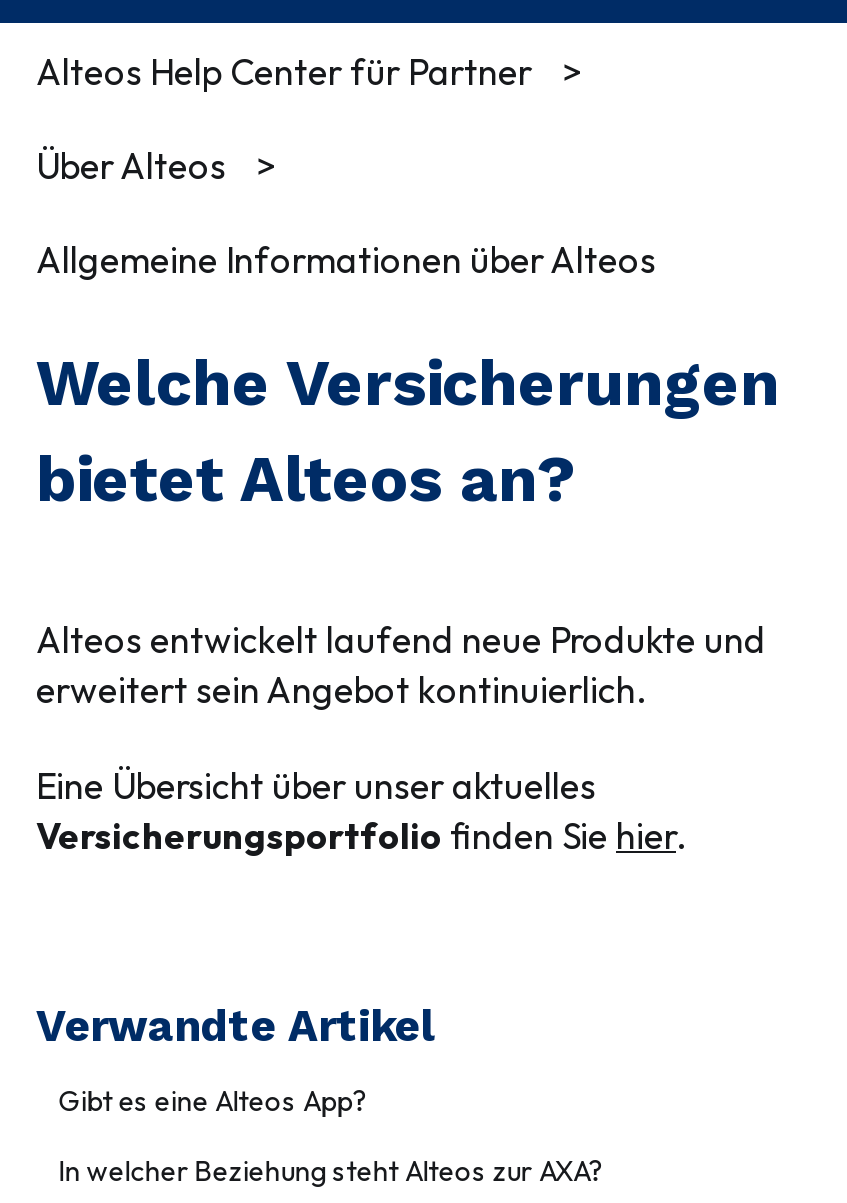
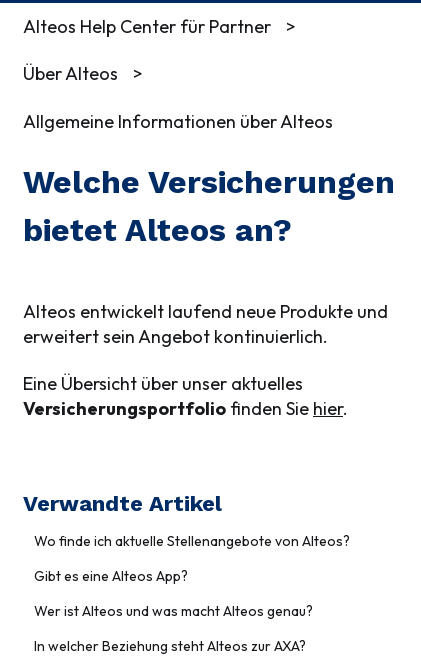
none -> [34,532,350,550] Wo finde ich aktuelle Stellenangebote von Alteos?
none -> [34,602,313,620] Wer ist Alteos und was macht Alteos genau?

